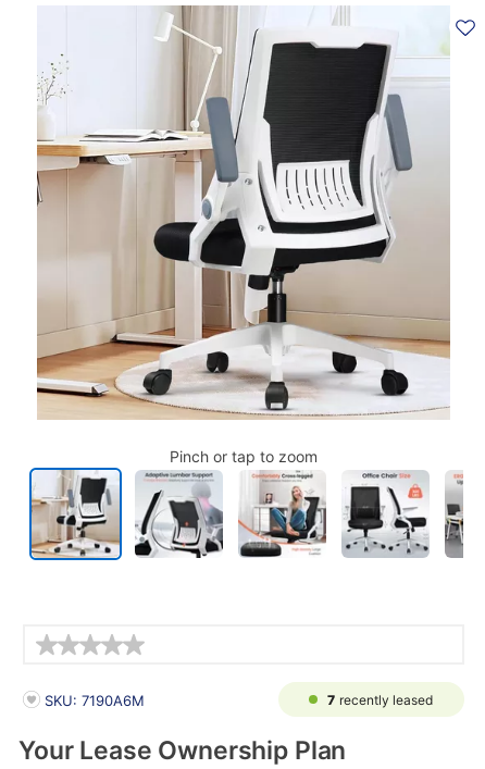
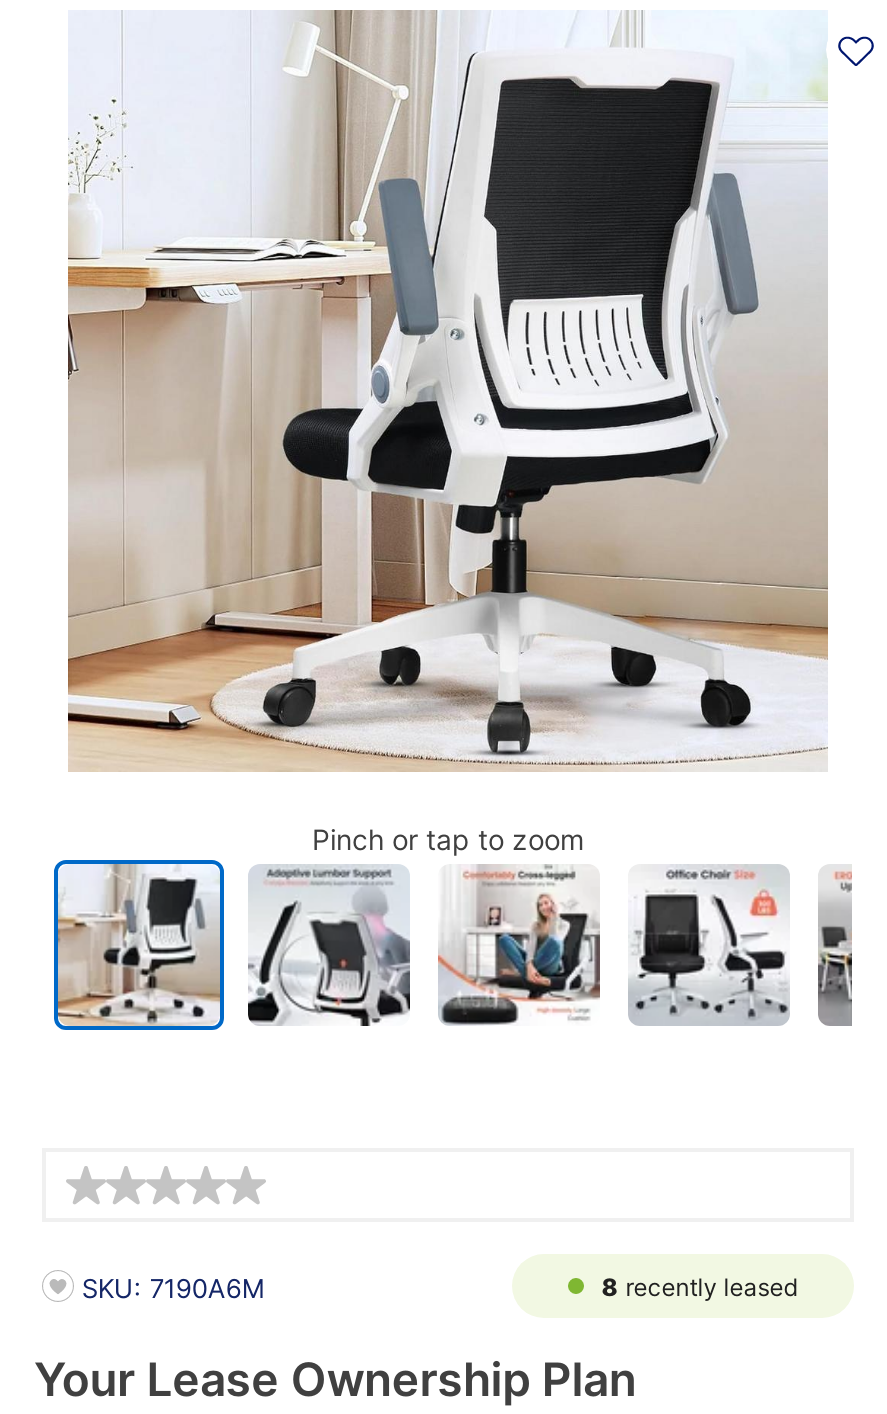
[328,692,433,708] 7 recently leased -> [601,1272,797,1302] 8 recently leased

